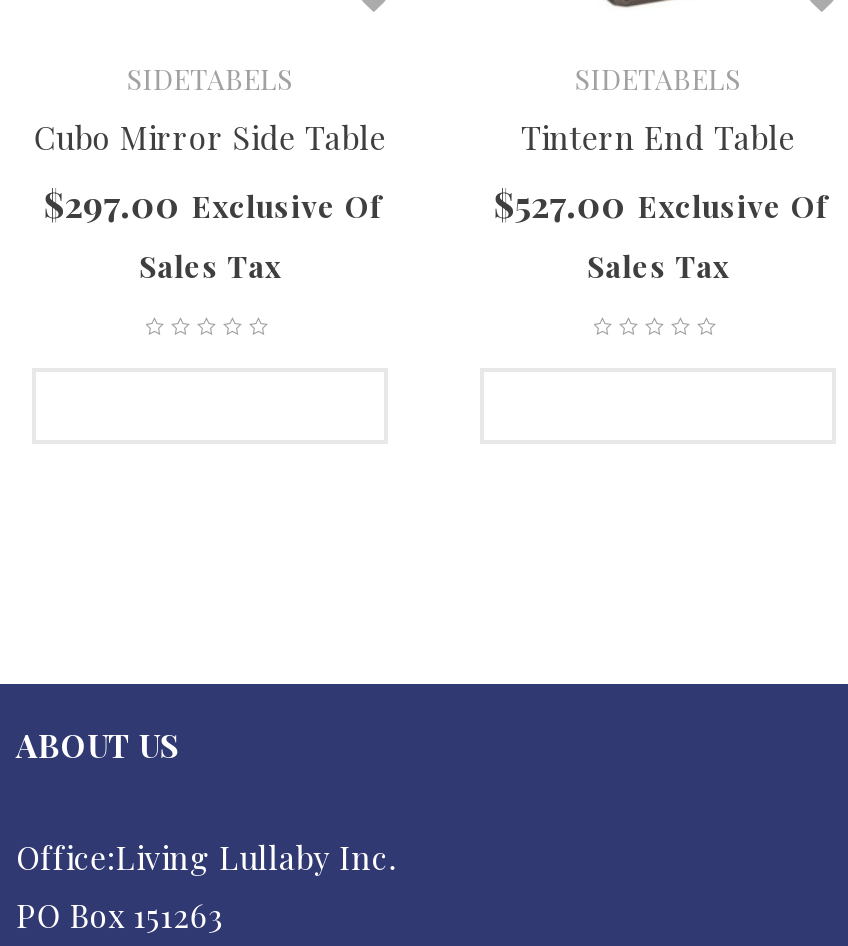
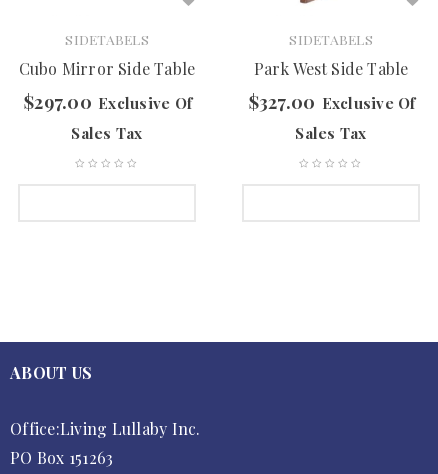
[521,117,795,159] Tintern End Table -> [253,58,408,79] Park West Side Table
[494,181,826,229] $527.00 Exclusive Of -> [248,90,415,114] $327.00 Exclusive Of

